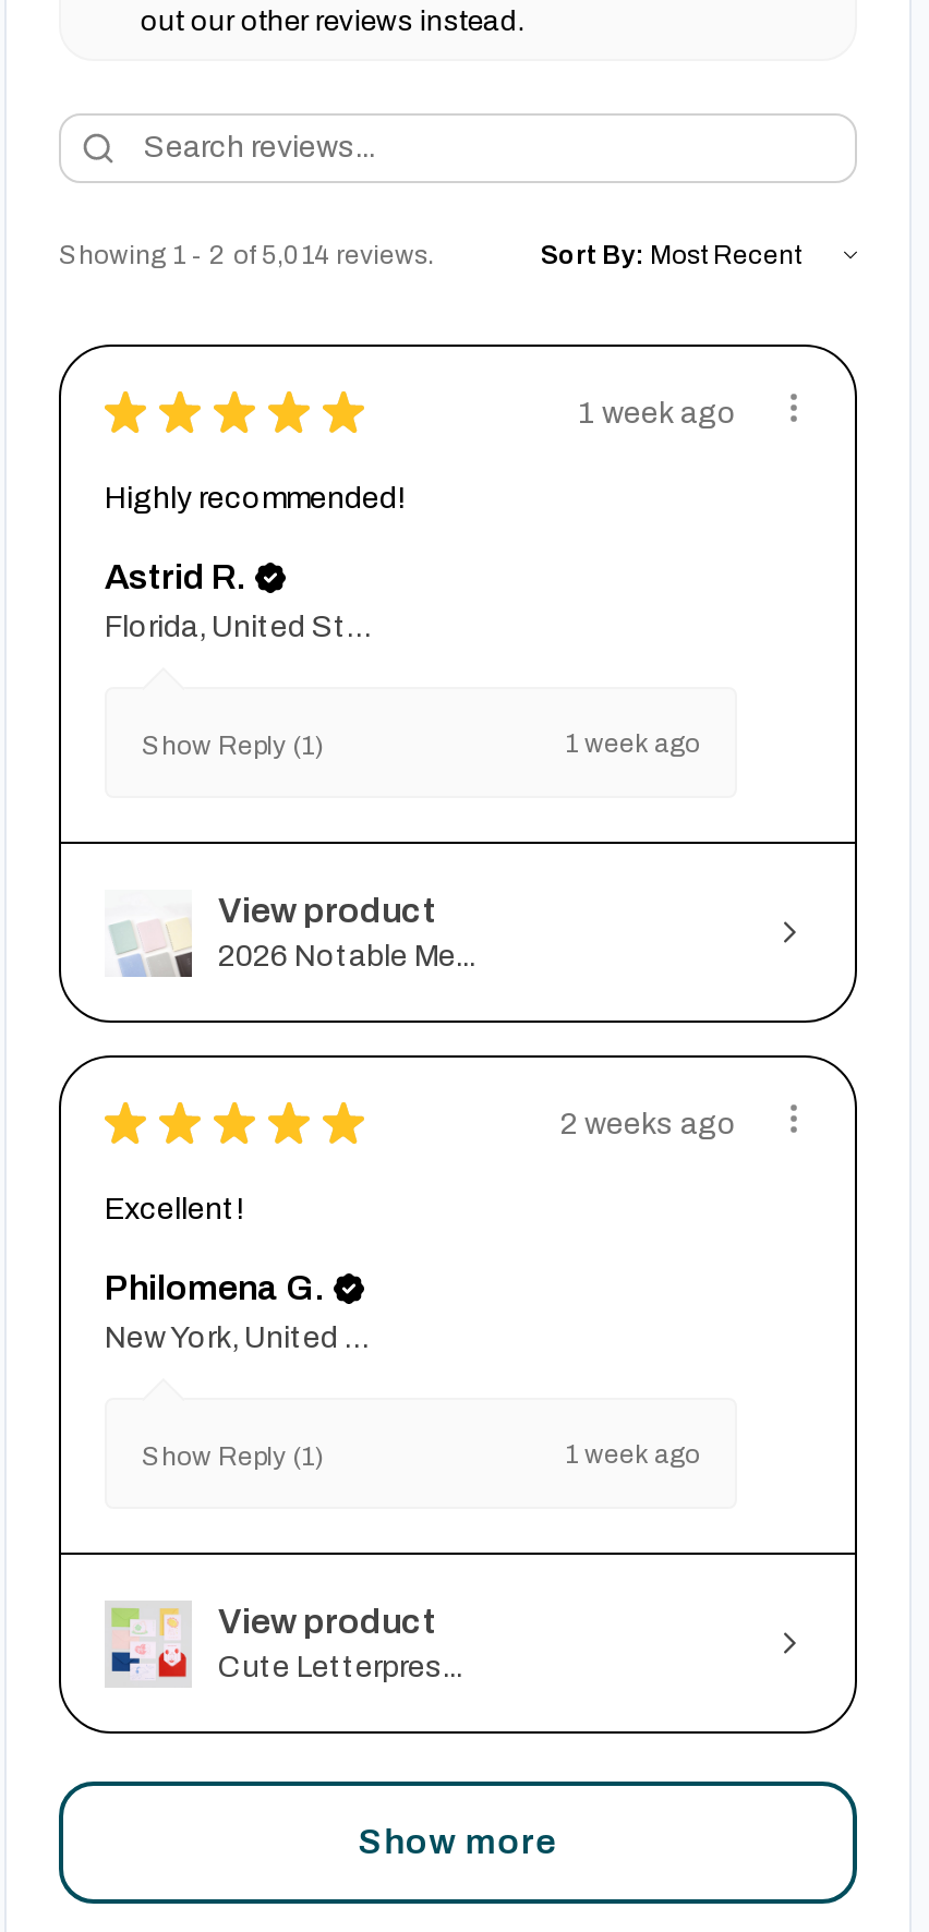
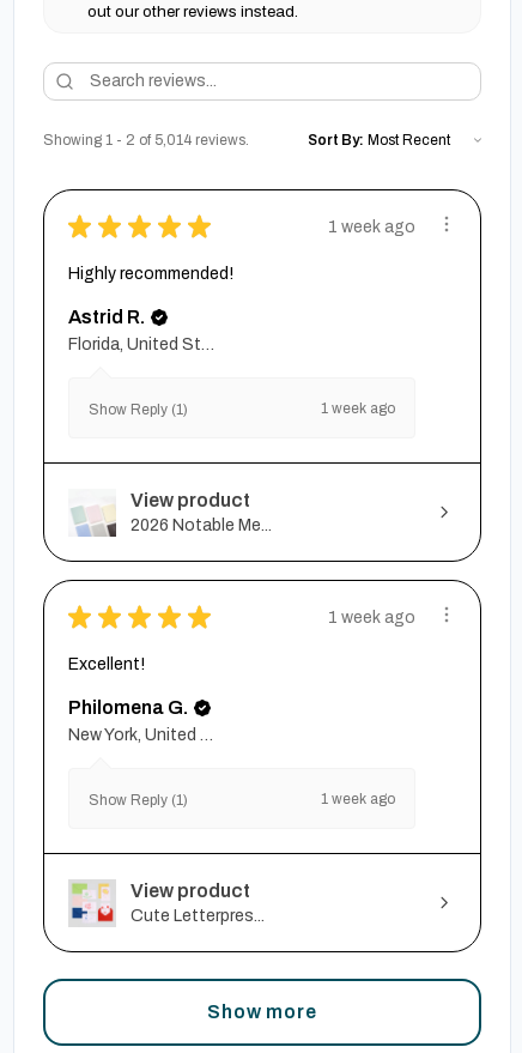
[560,1107,737,1140] 2 weeks ago -> [328,608,415,626] 1 week ago

